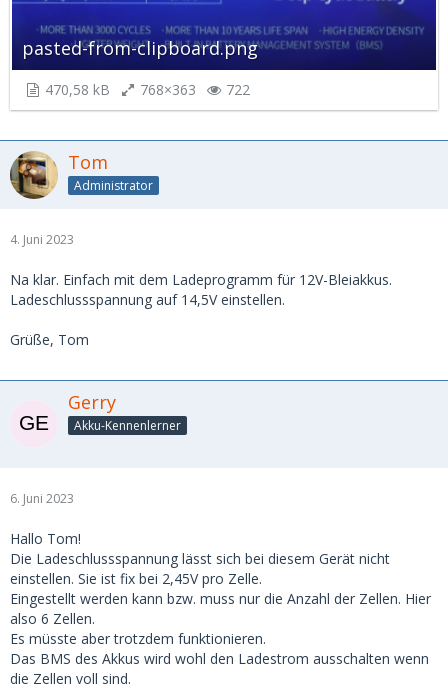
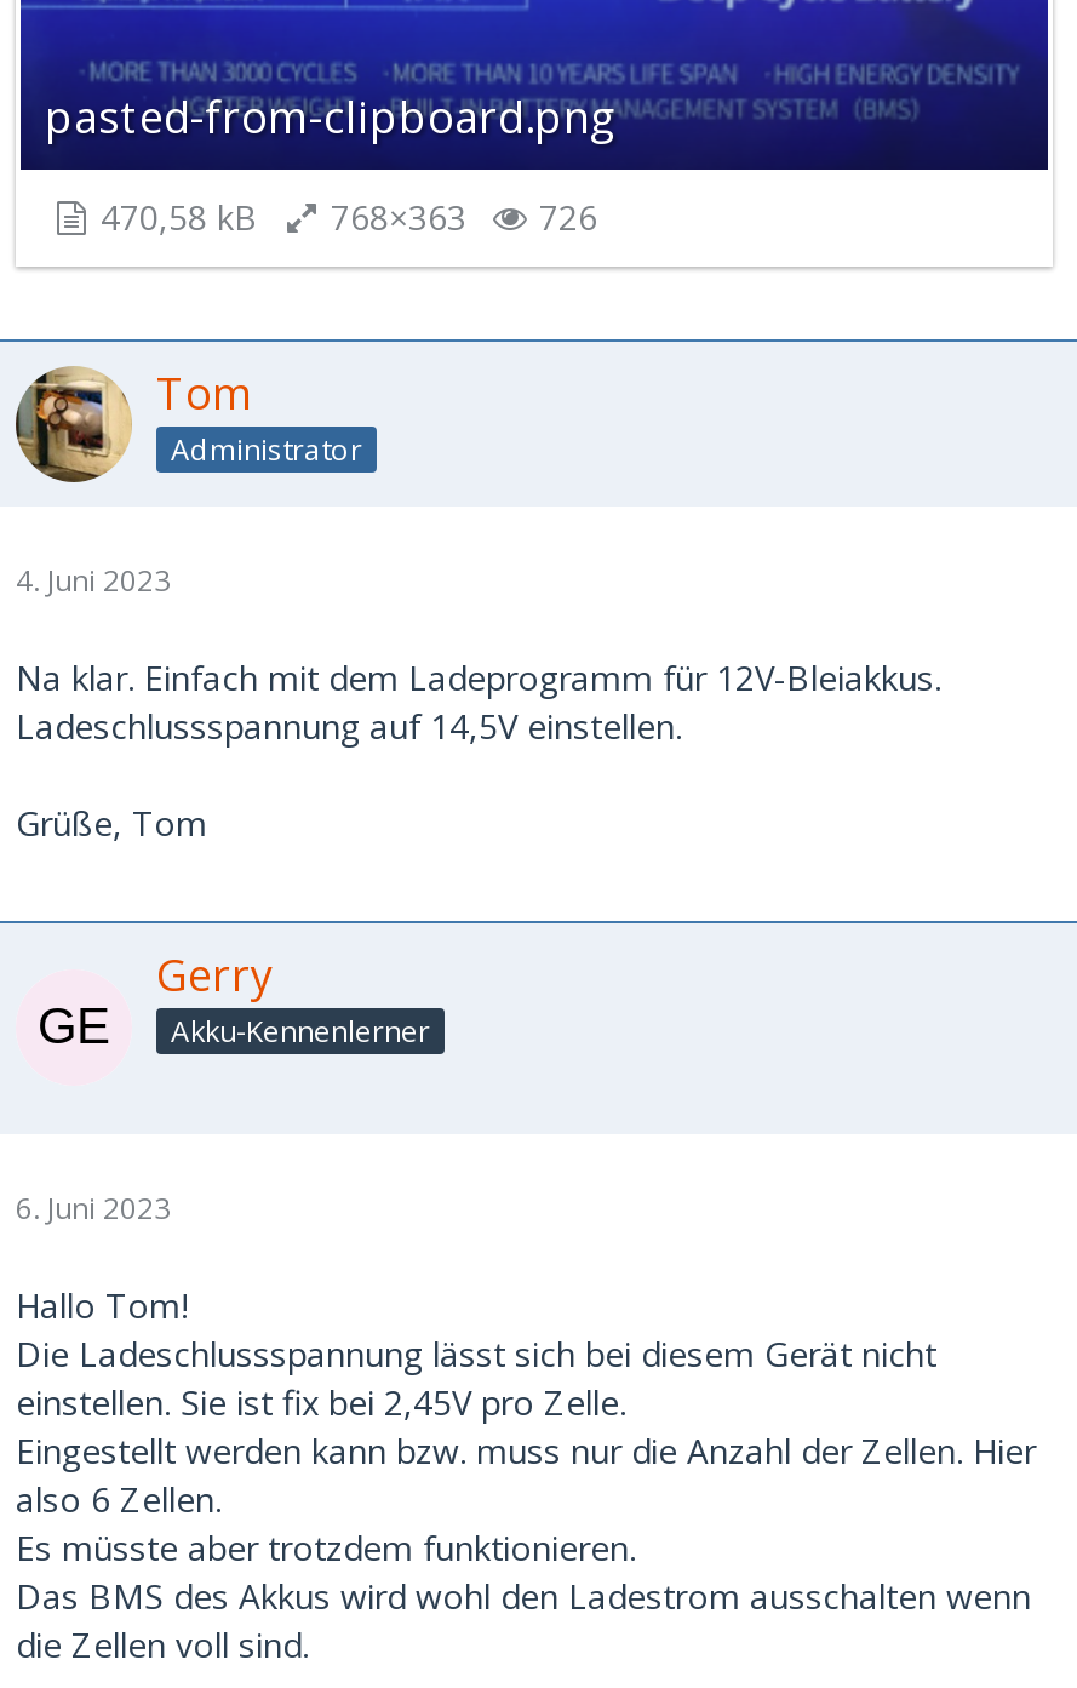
[41,80,250,99] 470,58 kB 768×363 722 -> [91,194,597,240] 470,58 kB 768×363 726

